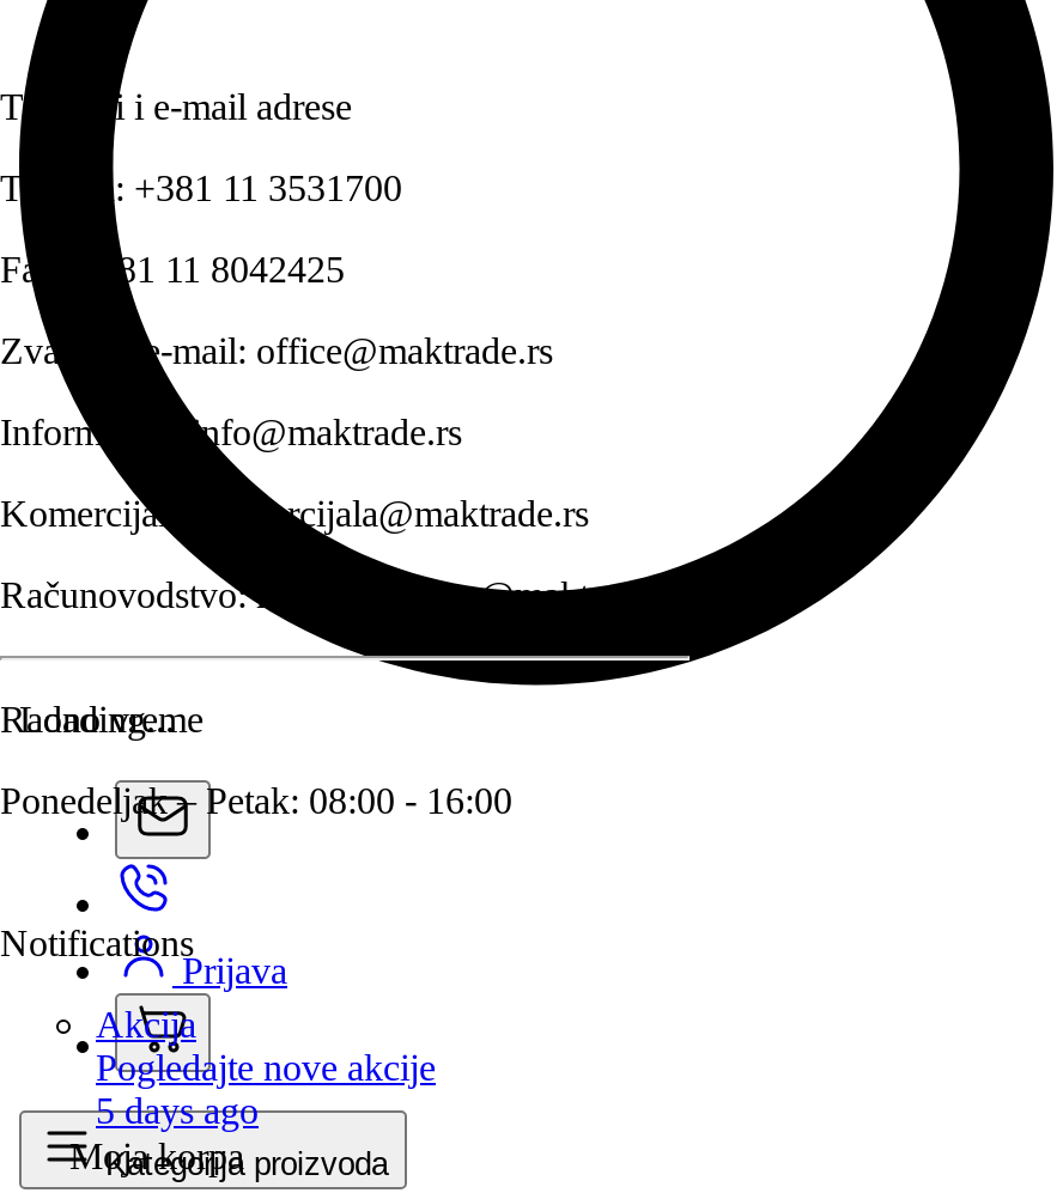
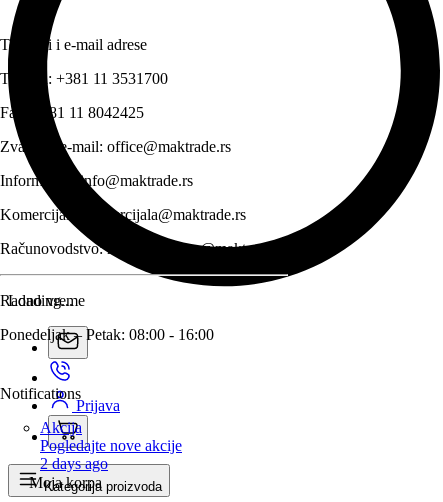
[96,1090,259,1131] 5 days ago -> [40,455,108,472] 2 days ago

